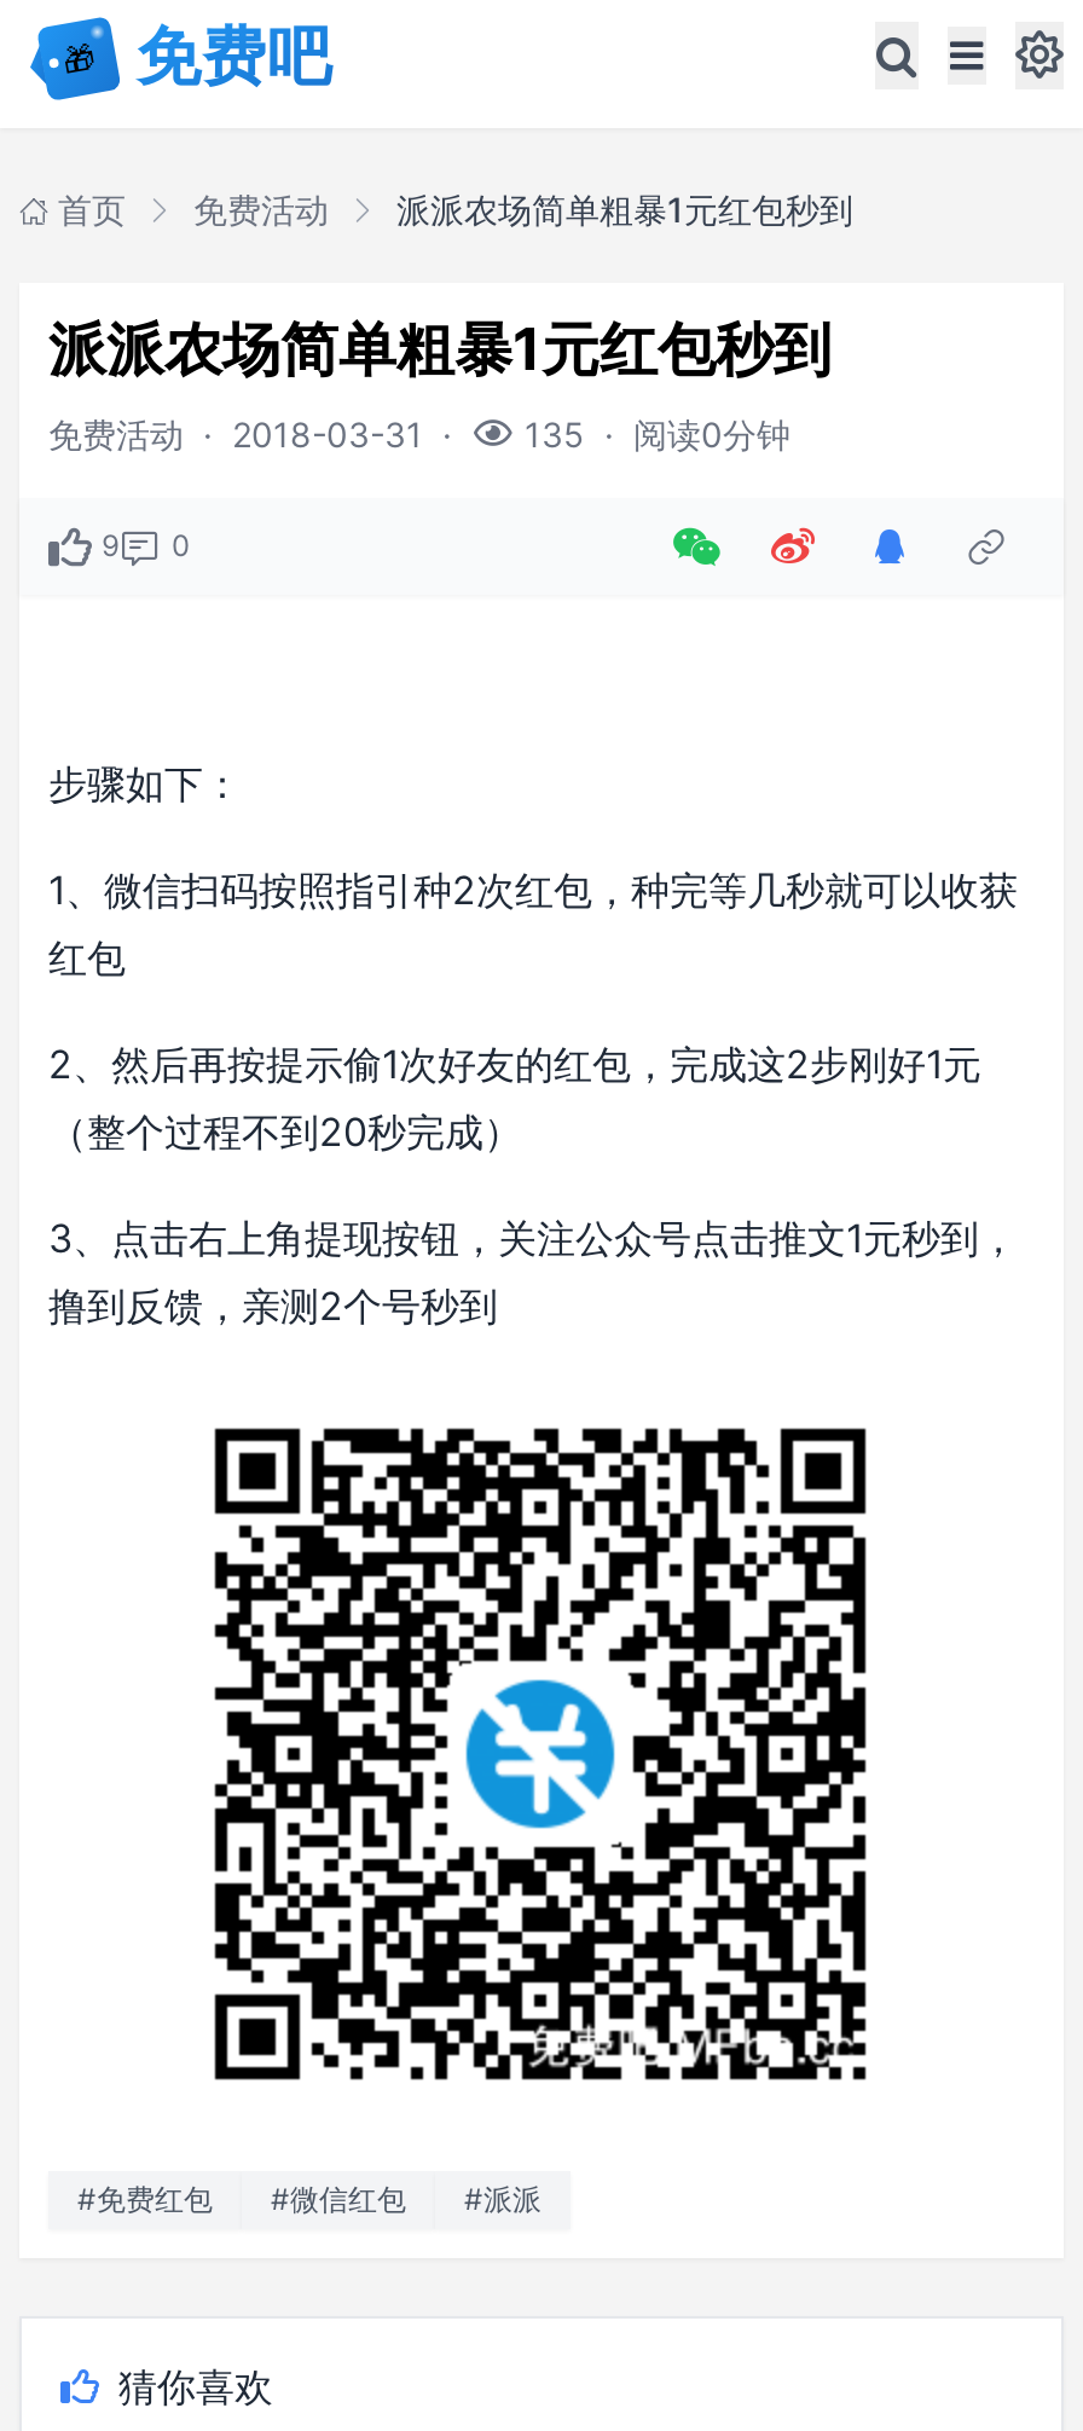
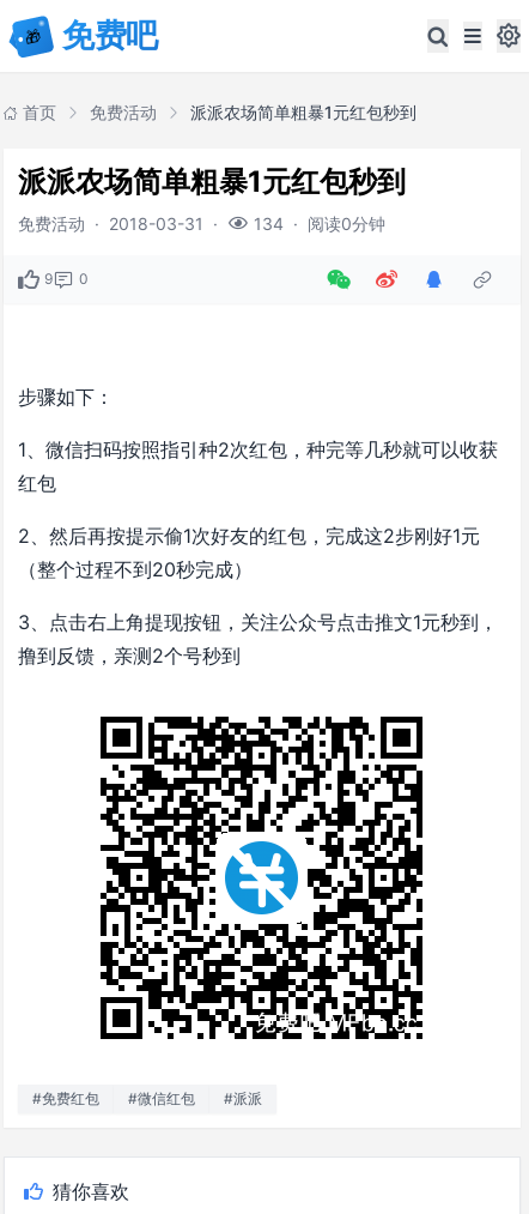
[48,412,790,455] 免费活动 · 2018-03-31 · 135 · 阅读0分钟 -> [18,213,385,234] 免费活动 · 2018-03-31 · 134 · 阅读0分钟

